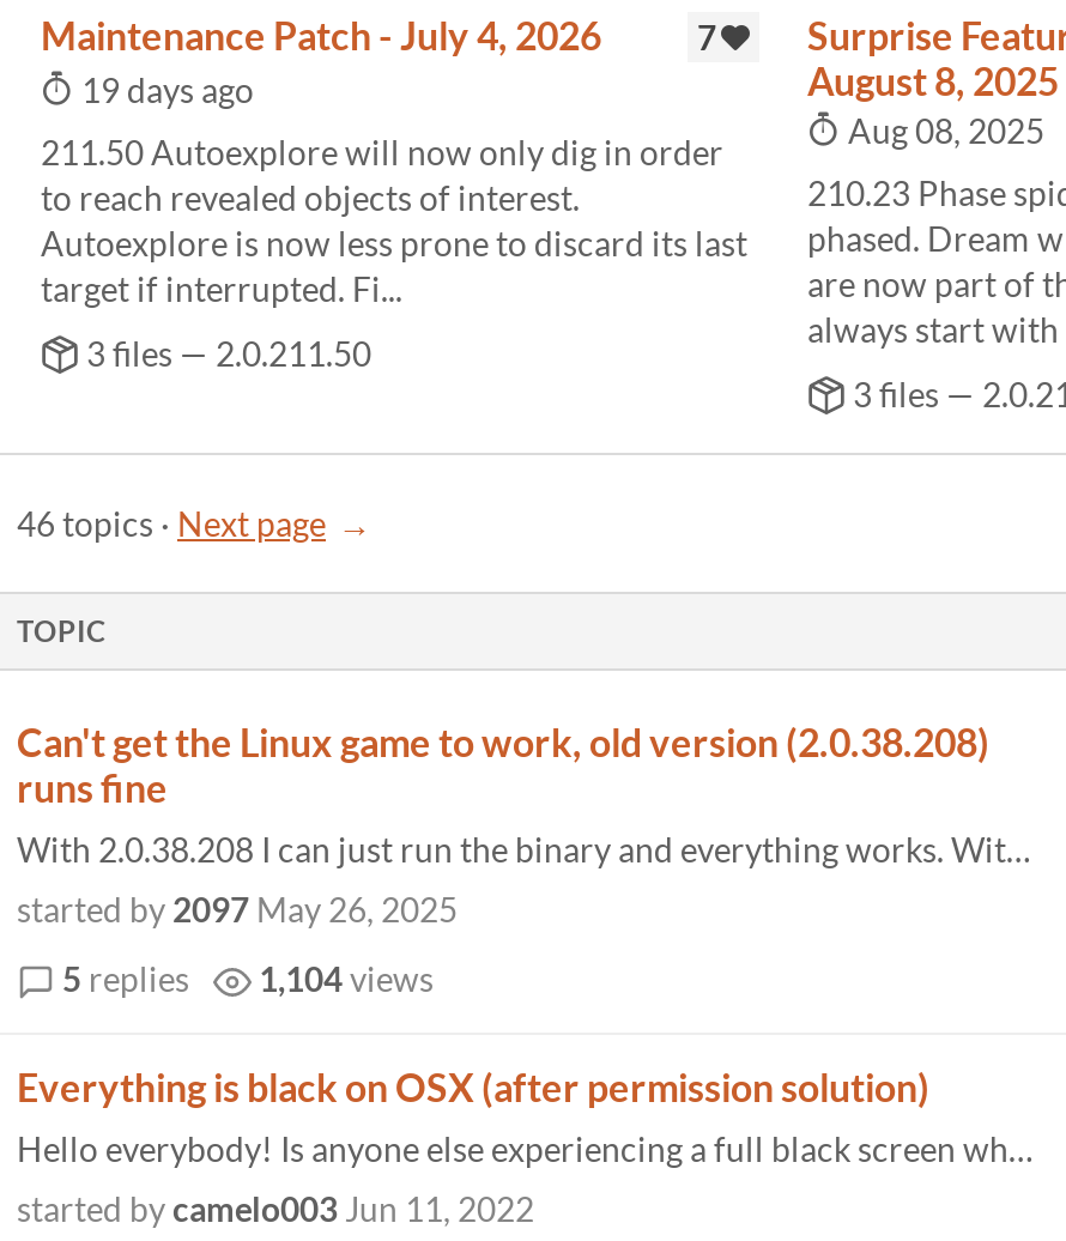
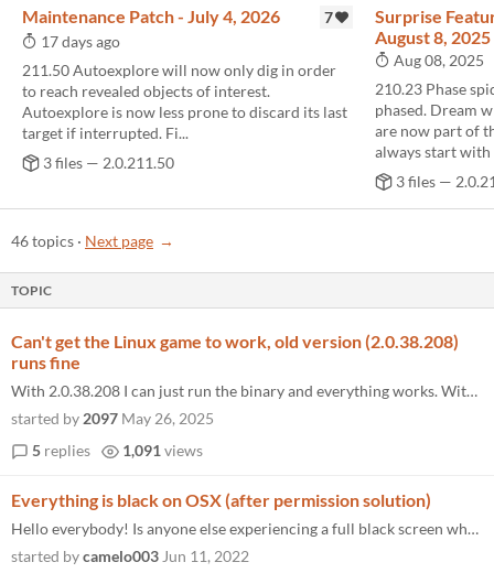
[74,69,254,110] 19 days ago -> [37,32,120,51] 17 days ago
[62,958,434,999] 5 replies 1,104 views -> [32,441,203,460] 5 replies 1,091 views

